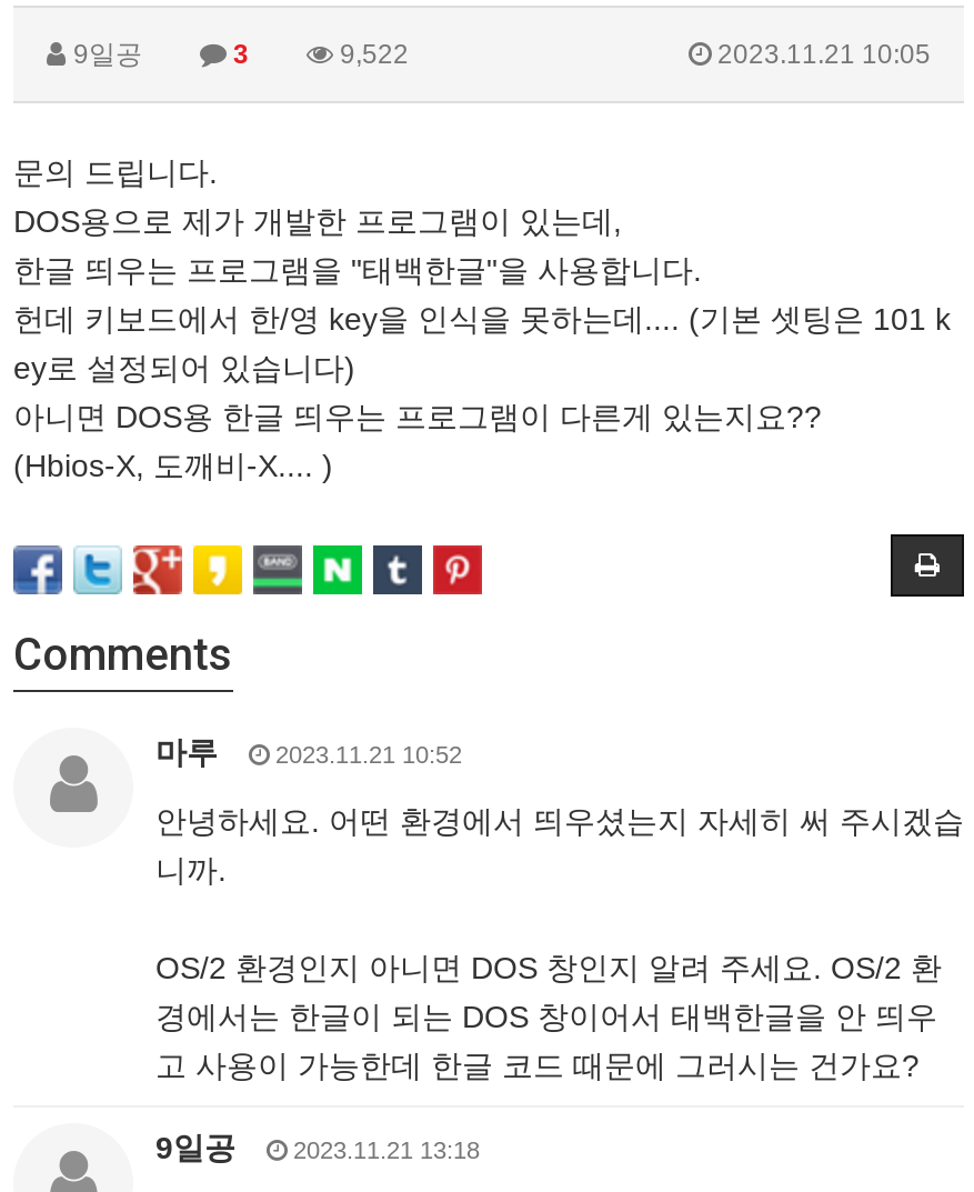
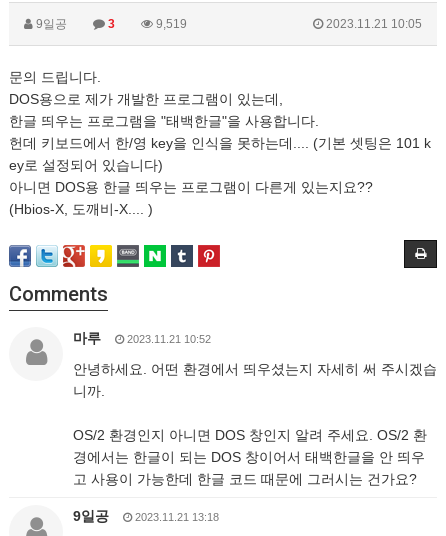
[333,39,409,70] 9,522 -> [153,17,187,31] 9,519

